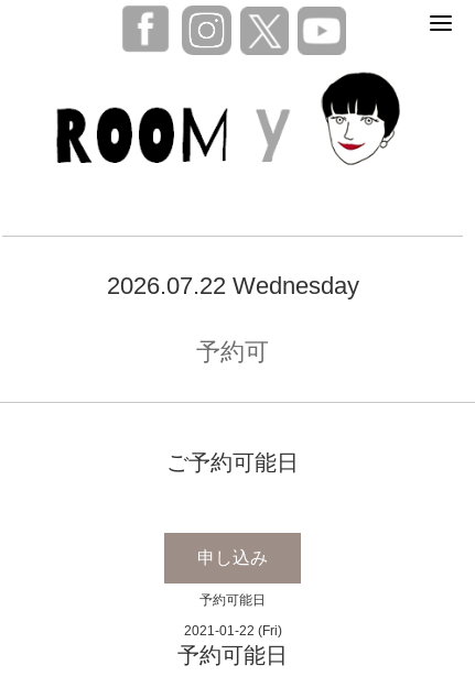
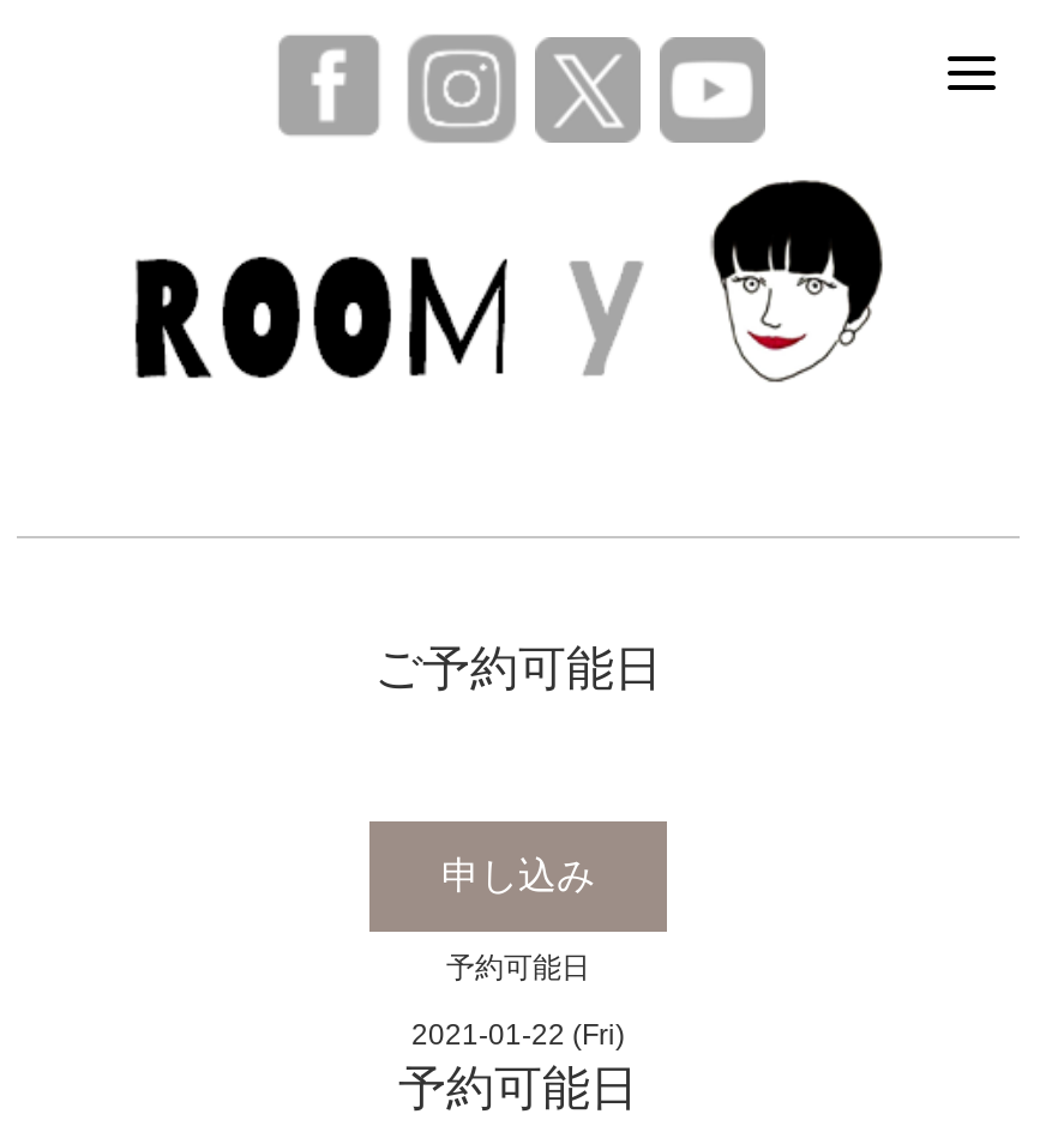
[106,272,359,365] 2026.07.22 Wednesday | 予約可 -> none

